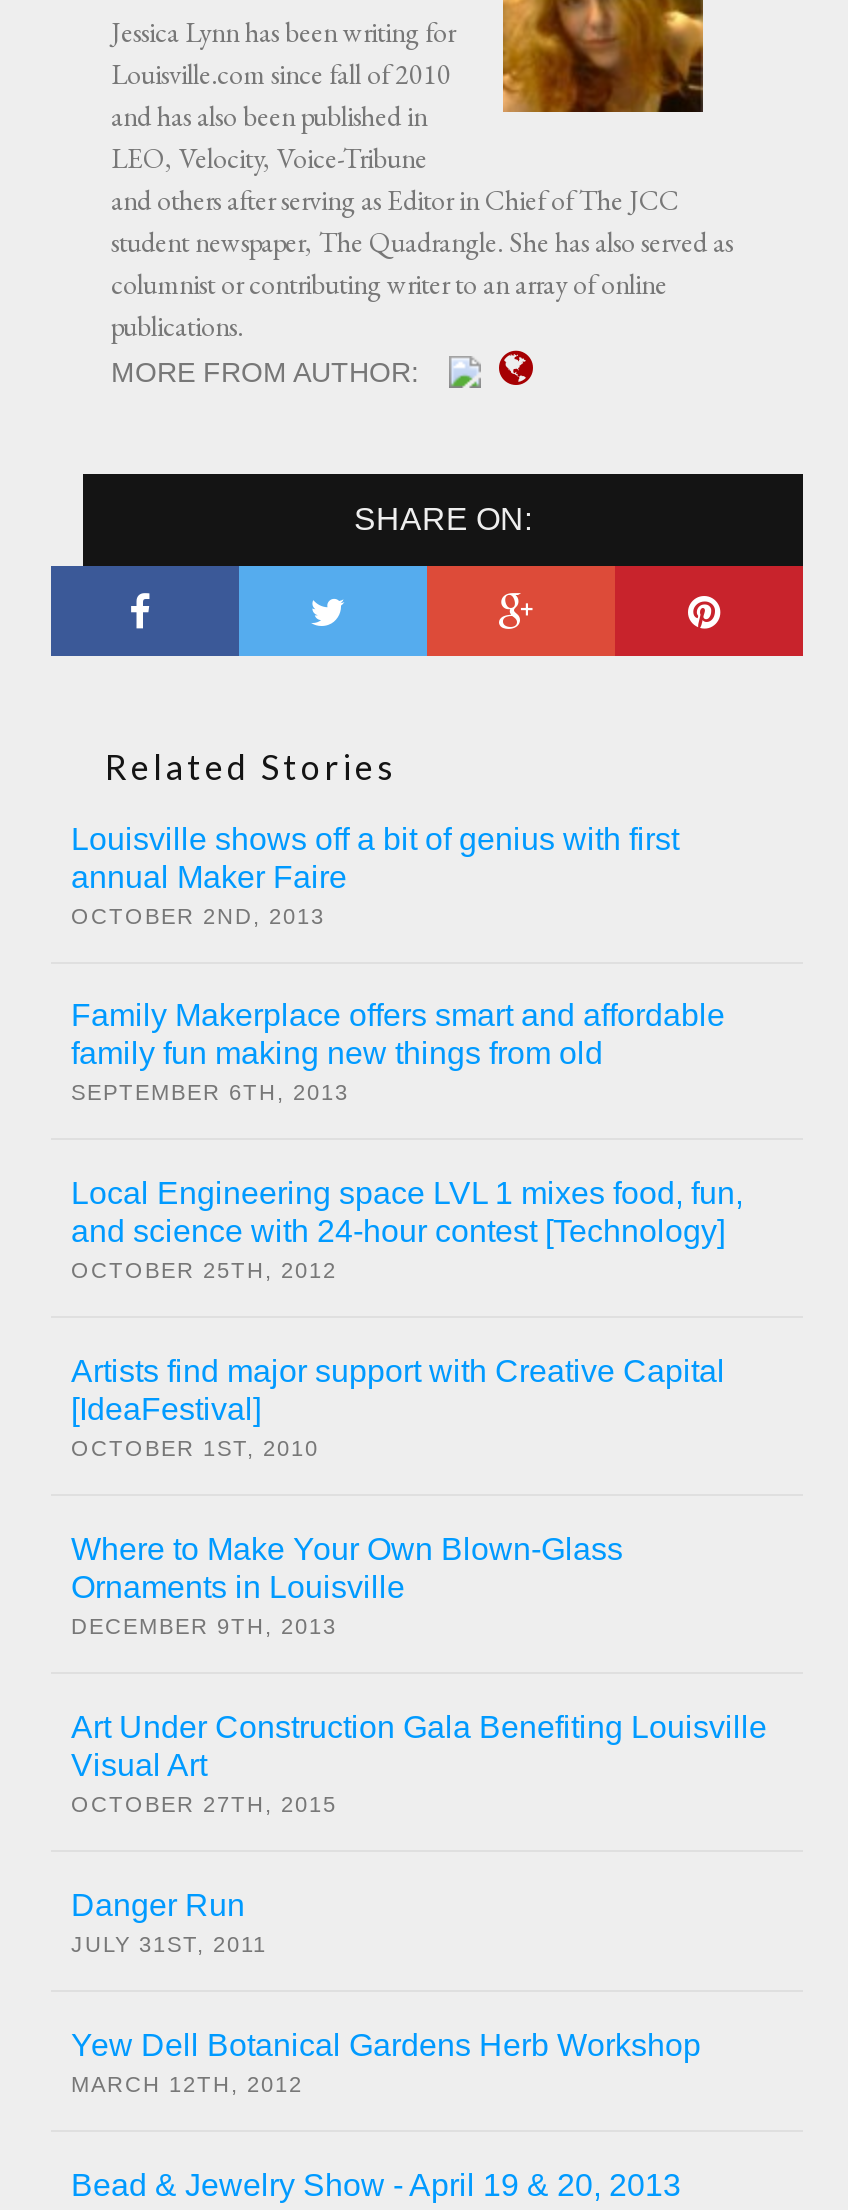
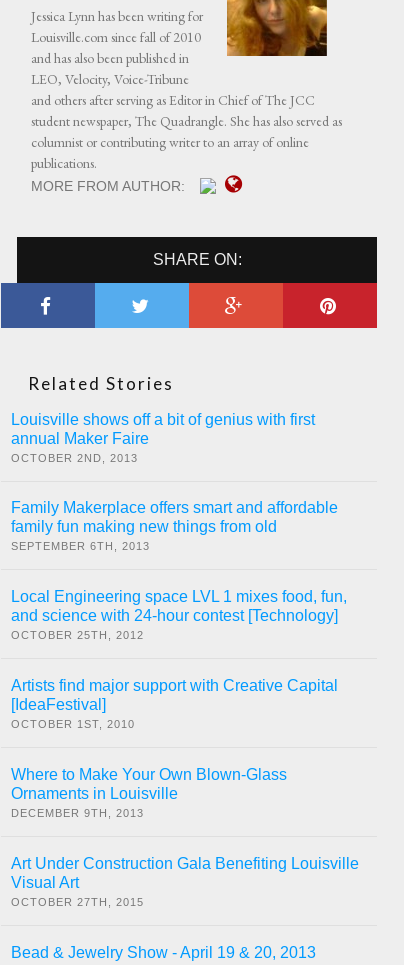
[71,1889,701,2097] Danger Run | JULY 31ST, 2011 | Yew Dell Botanical Gardens Herb Workshop | MARCH 12TH, 2012 -> none

